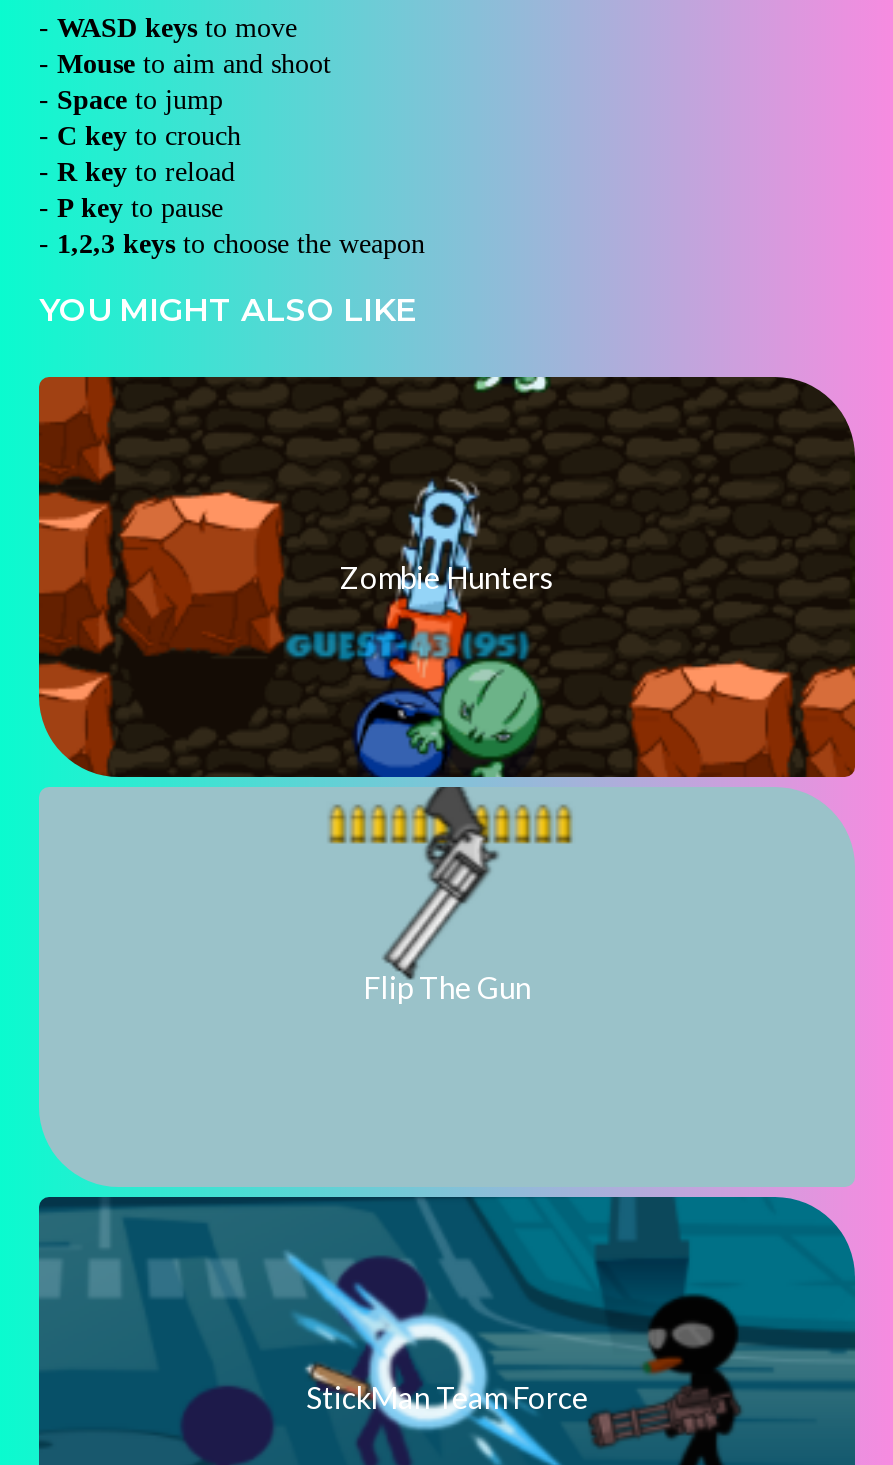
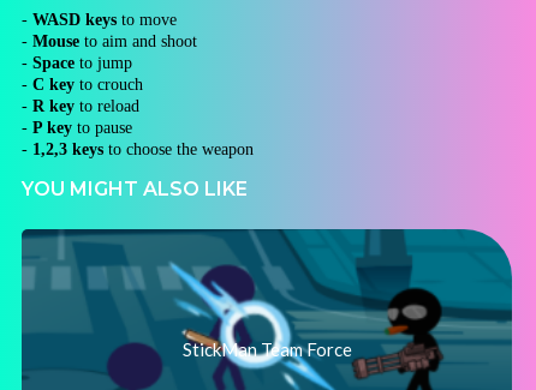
[37,375,857,1189] [image] | Zombie Hunters -> none
[363,969,531,1005] Flip The Gun -> none

